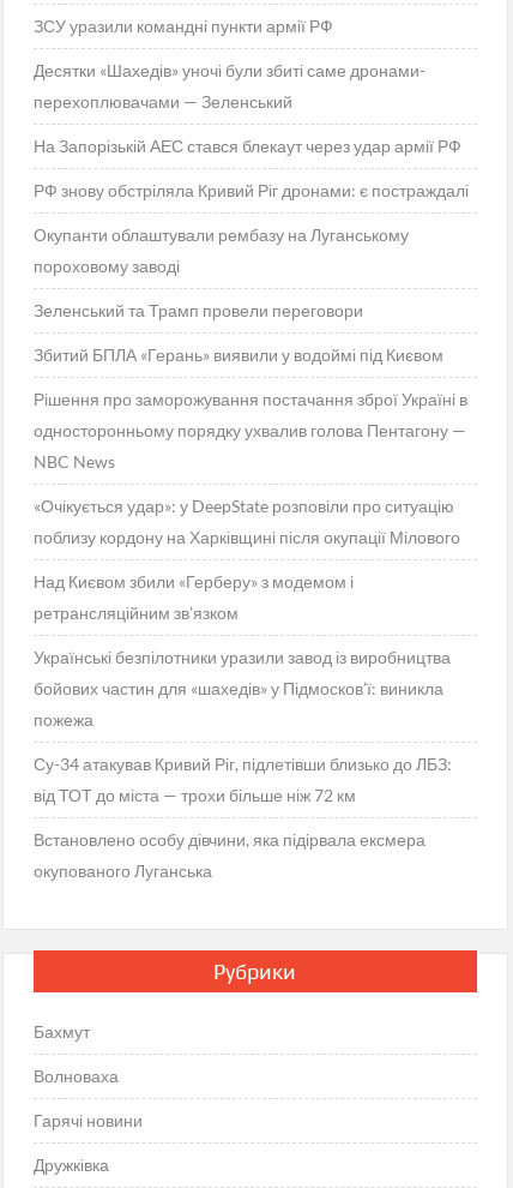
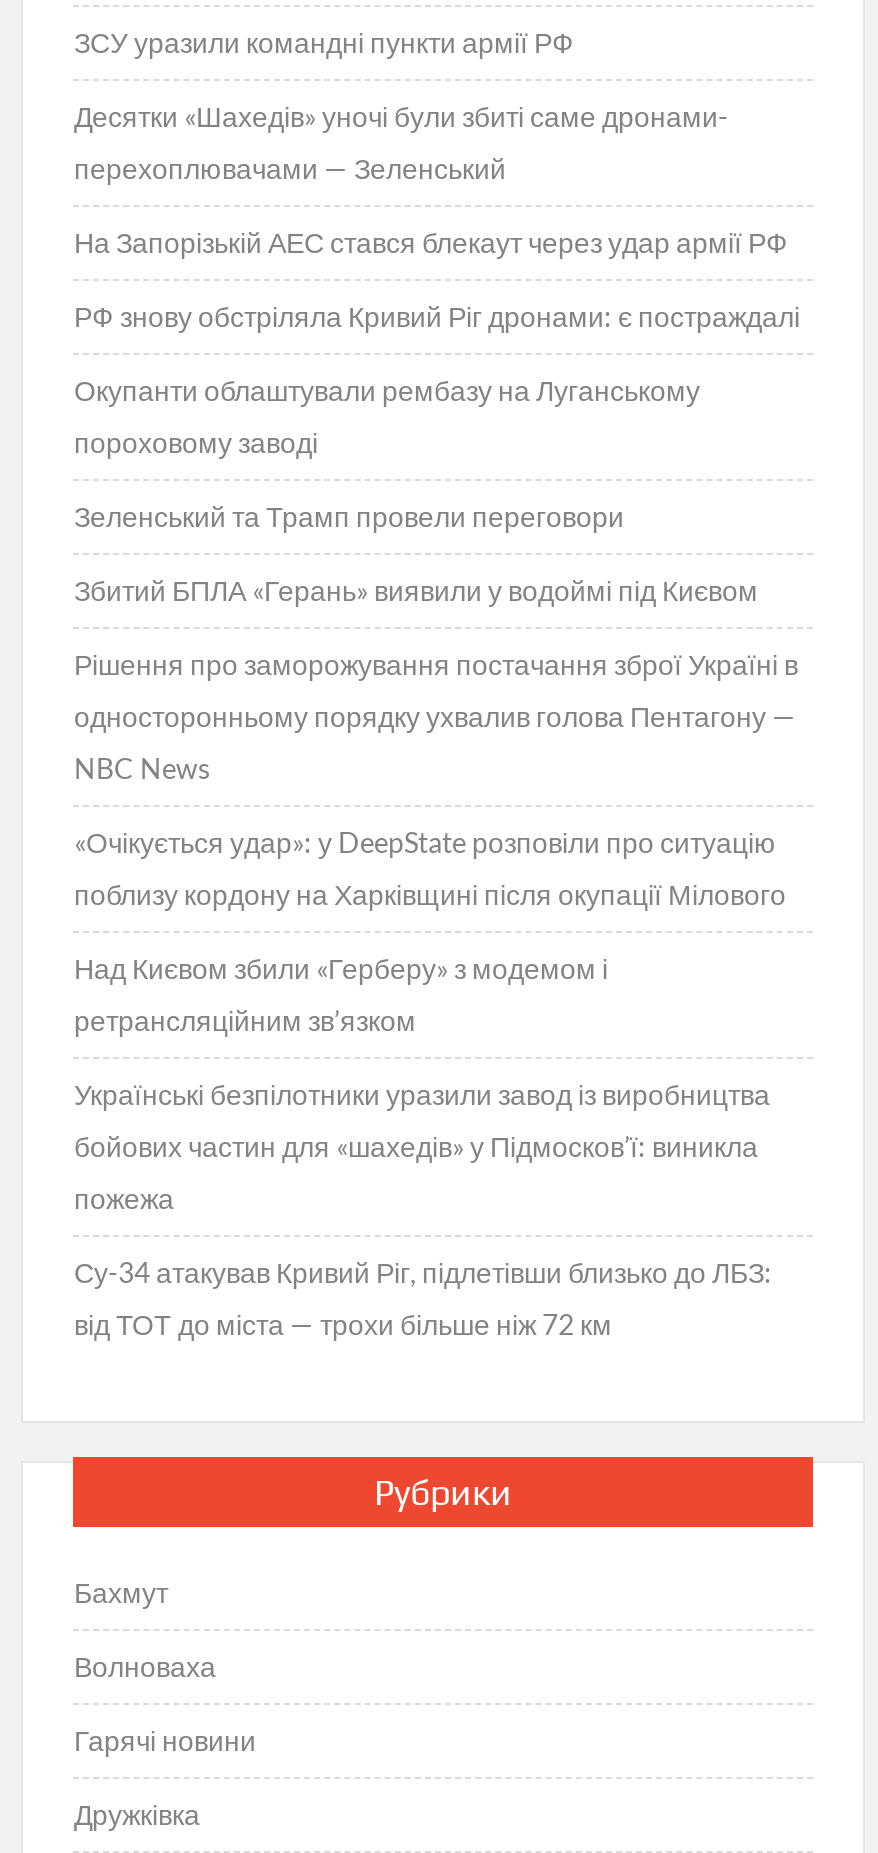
[34,829,426,881] Встановлено особу дівчини, яка підірвала ексмера | окупованого Луганська -> none

